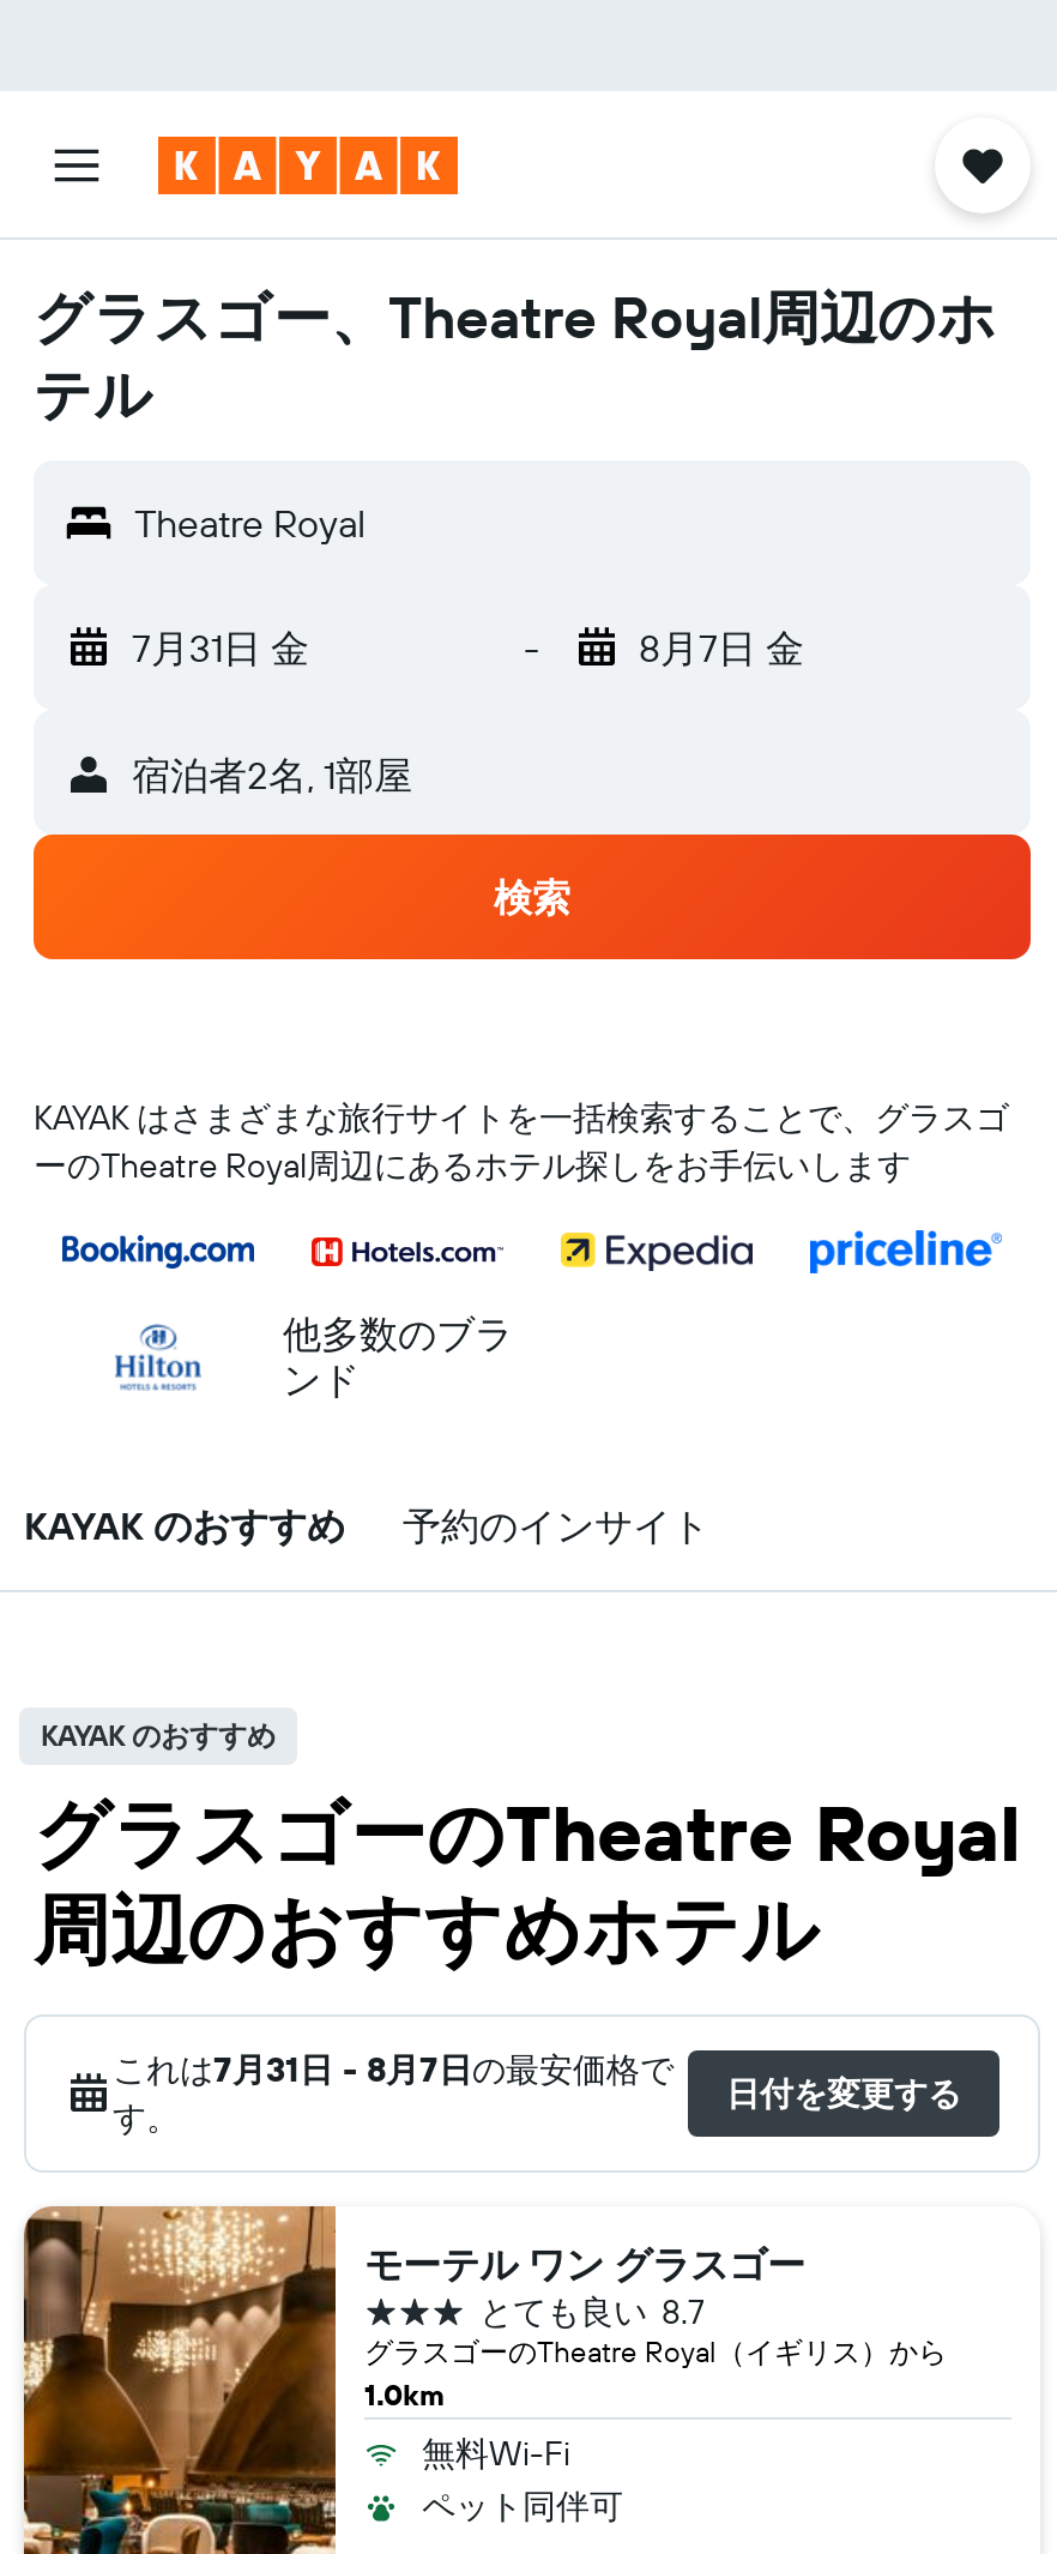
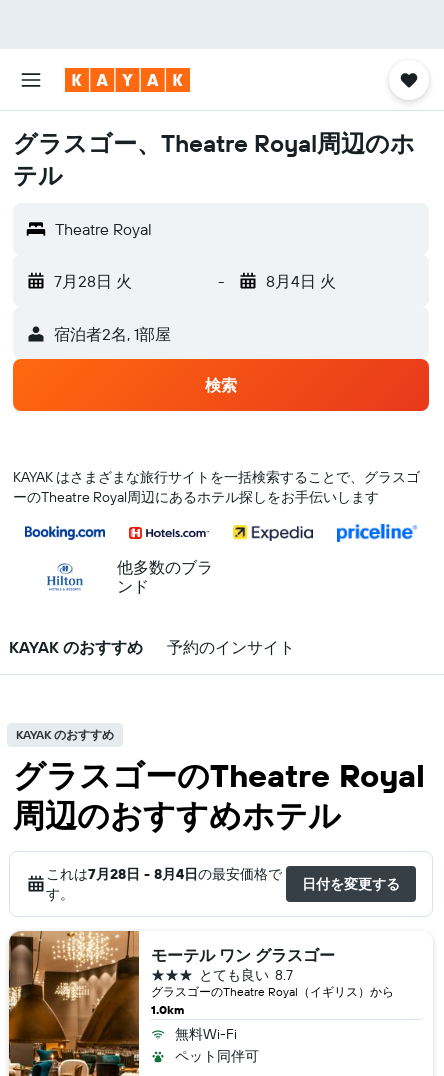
[132,624,309,671] 7月31日 金 -> [54,271,132,291] 7月28日 火
[639,624,804,671] 8月7日 金 -> [265,271,335,291] 8月4日 火
[113,2048,674,2091] これは7月31日 - 8月7日の最安価格で -> [46,865,282,883] これは7月28日 - 8月4日の最安価格で

